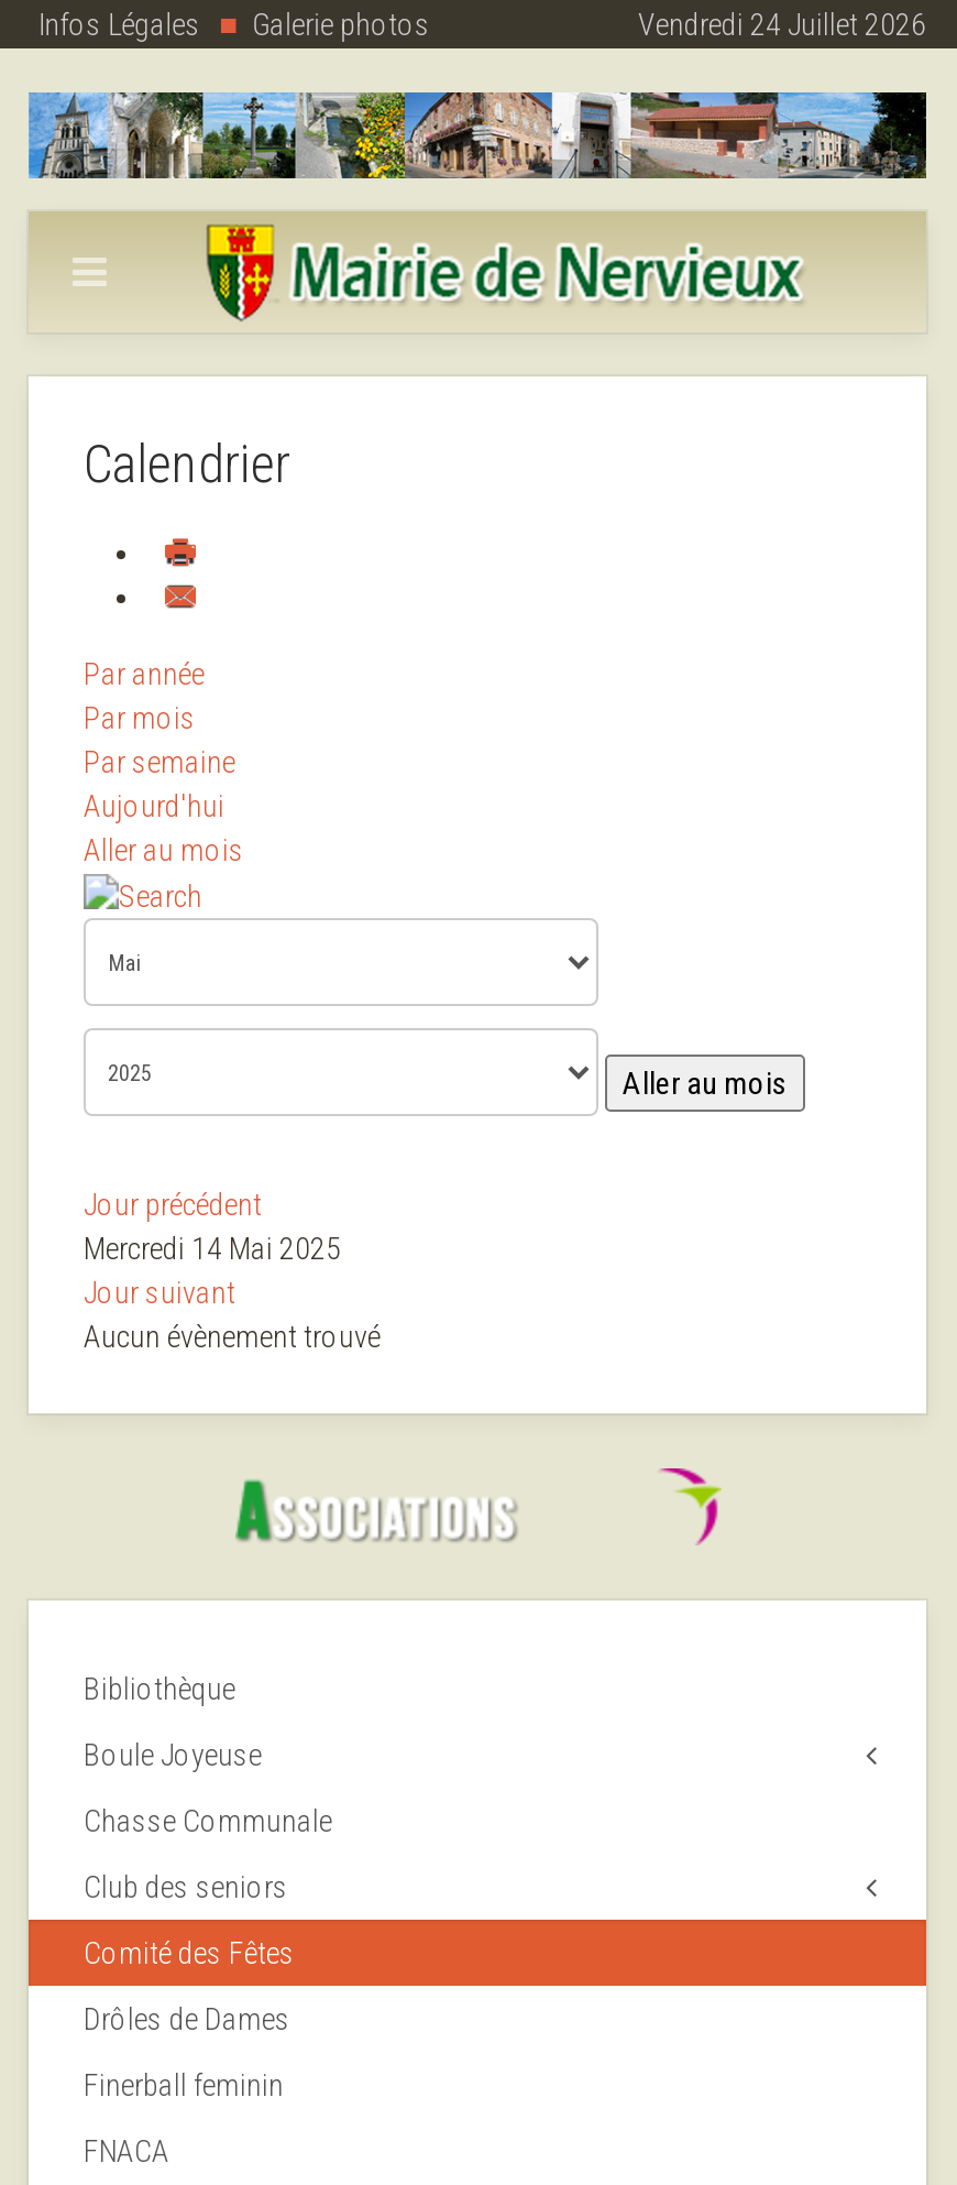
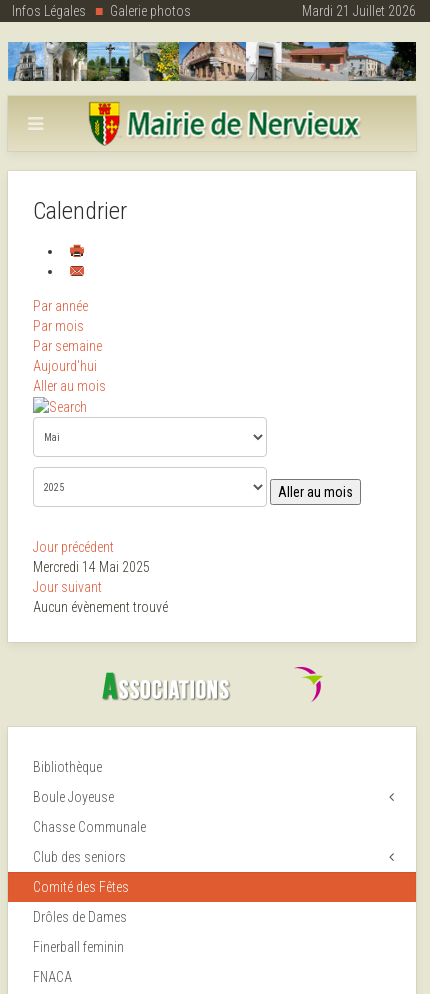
[638,7,926,42] Vendredi 24 Juillet 2026 -> [302,3,416,19] Mardi 21 Juillet 2026

